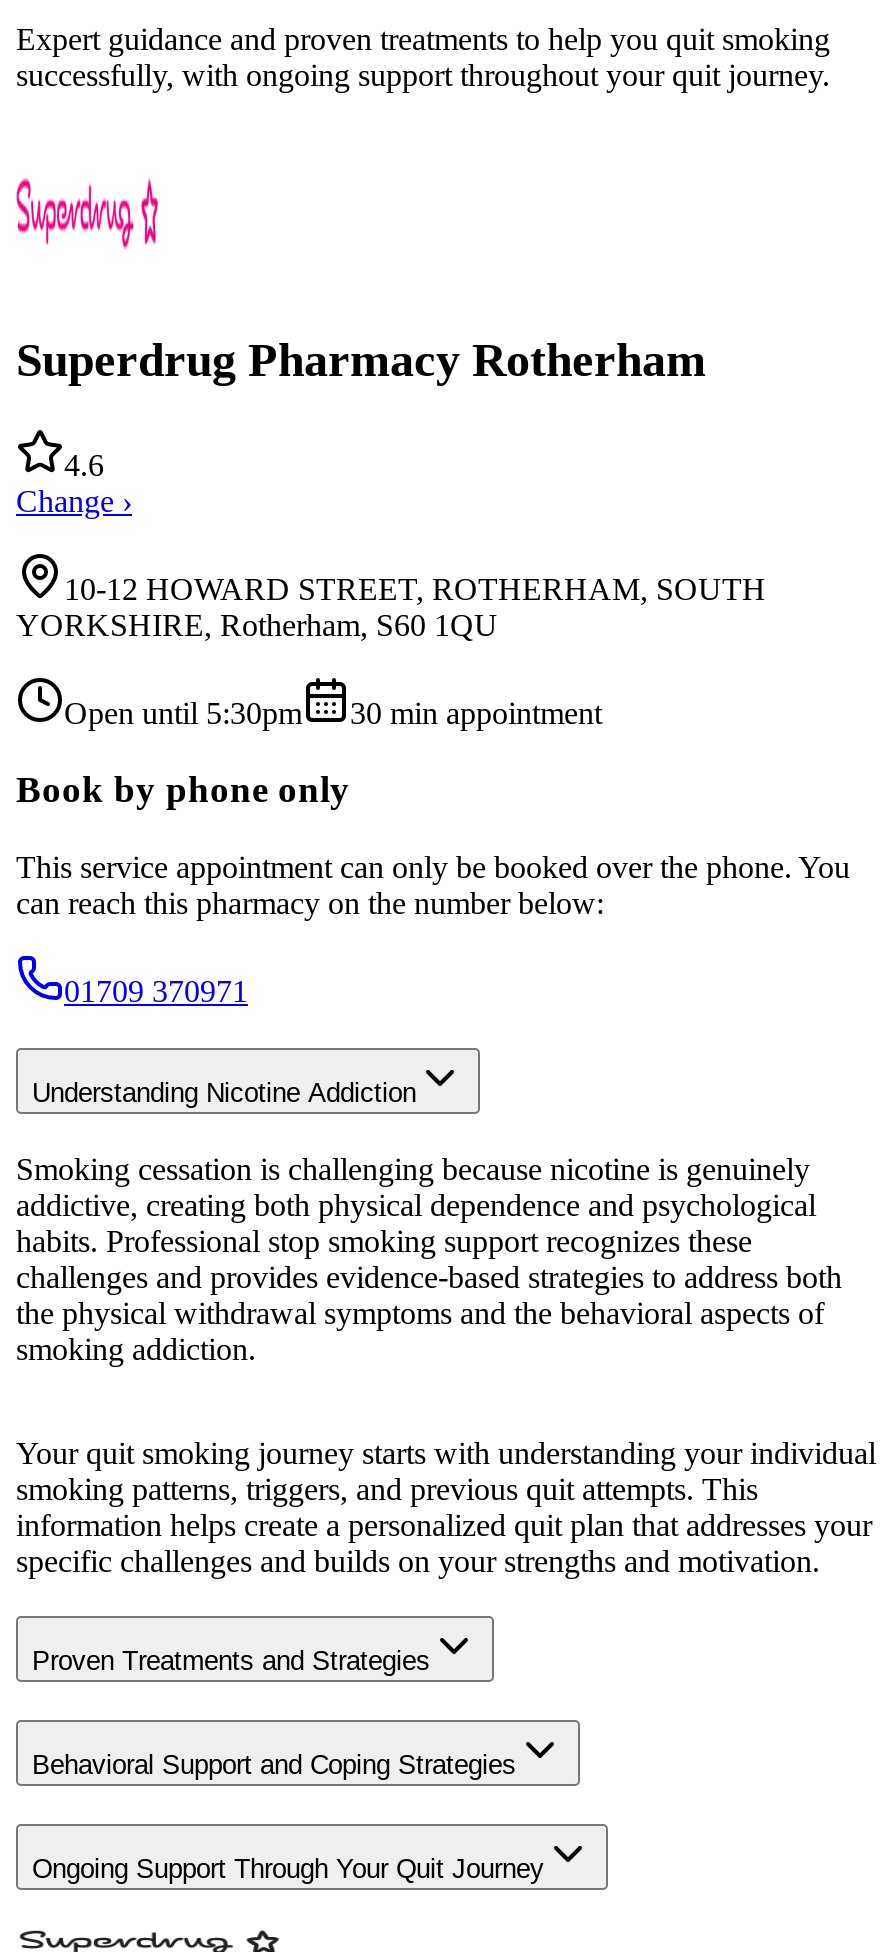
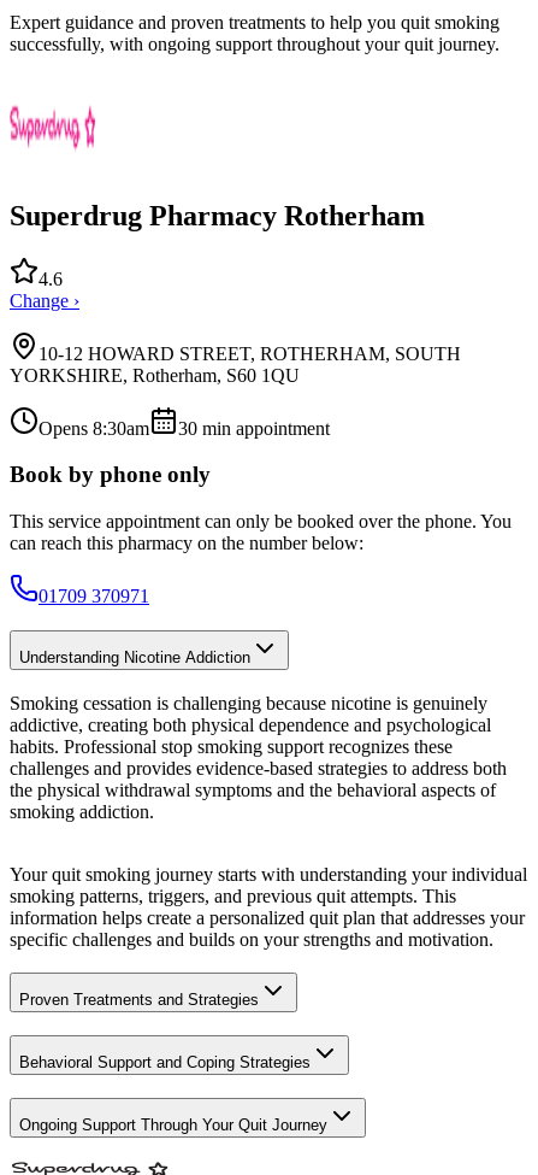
[64,695,602,729] Open until 5:30pm 30 min appointment -> [39,418,330,438] Opens 8:30am 30 min appointment

